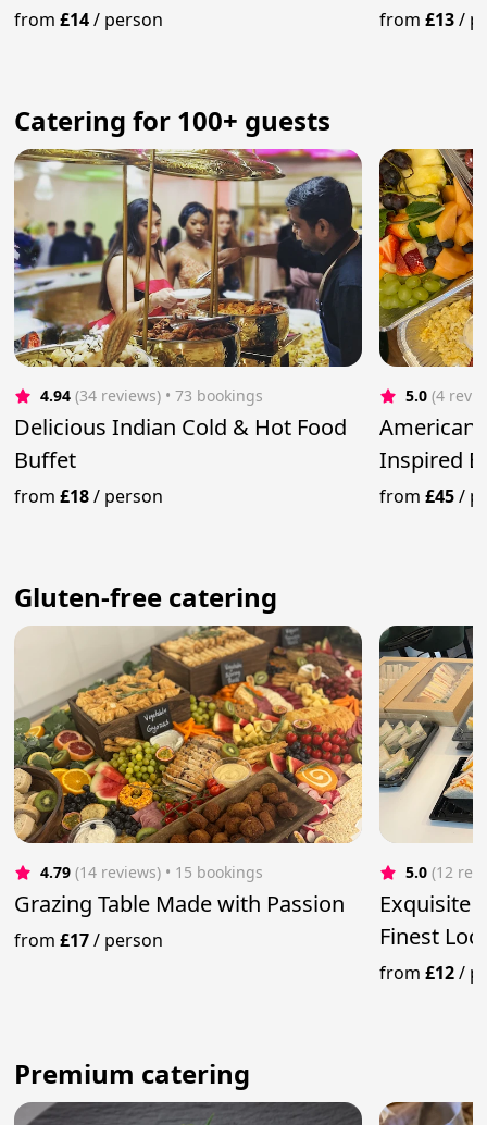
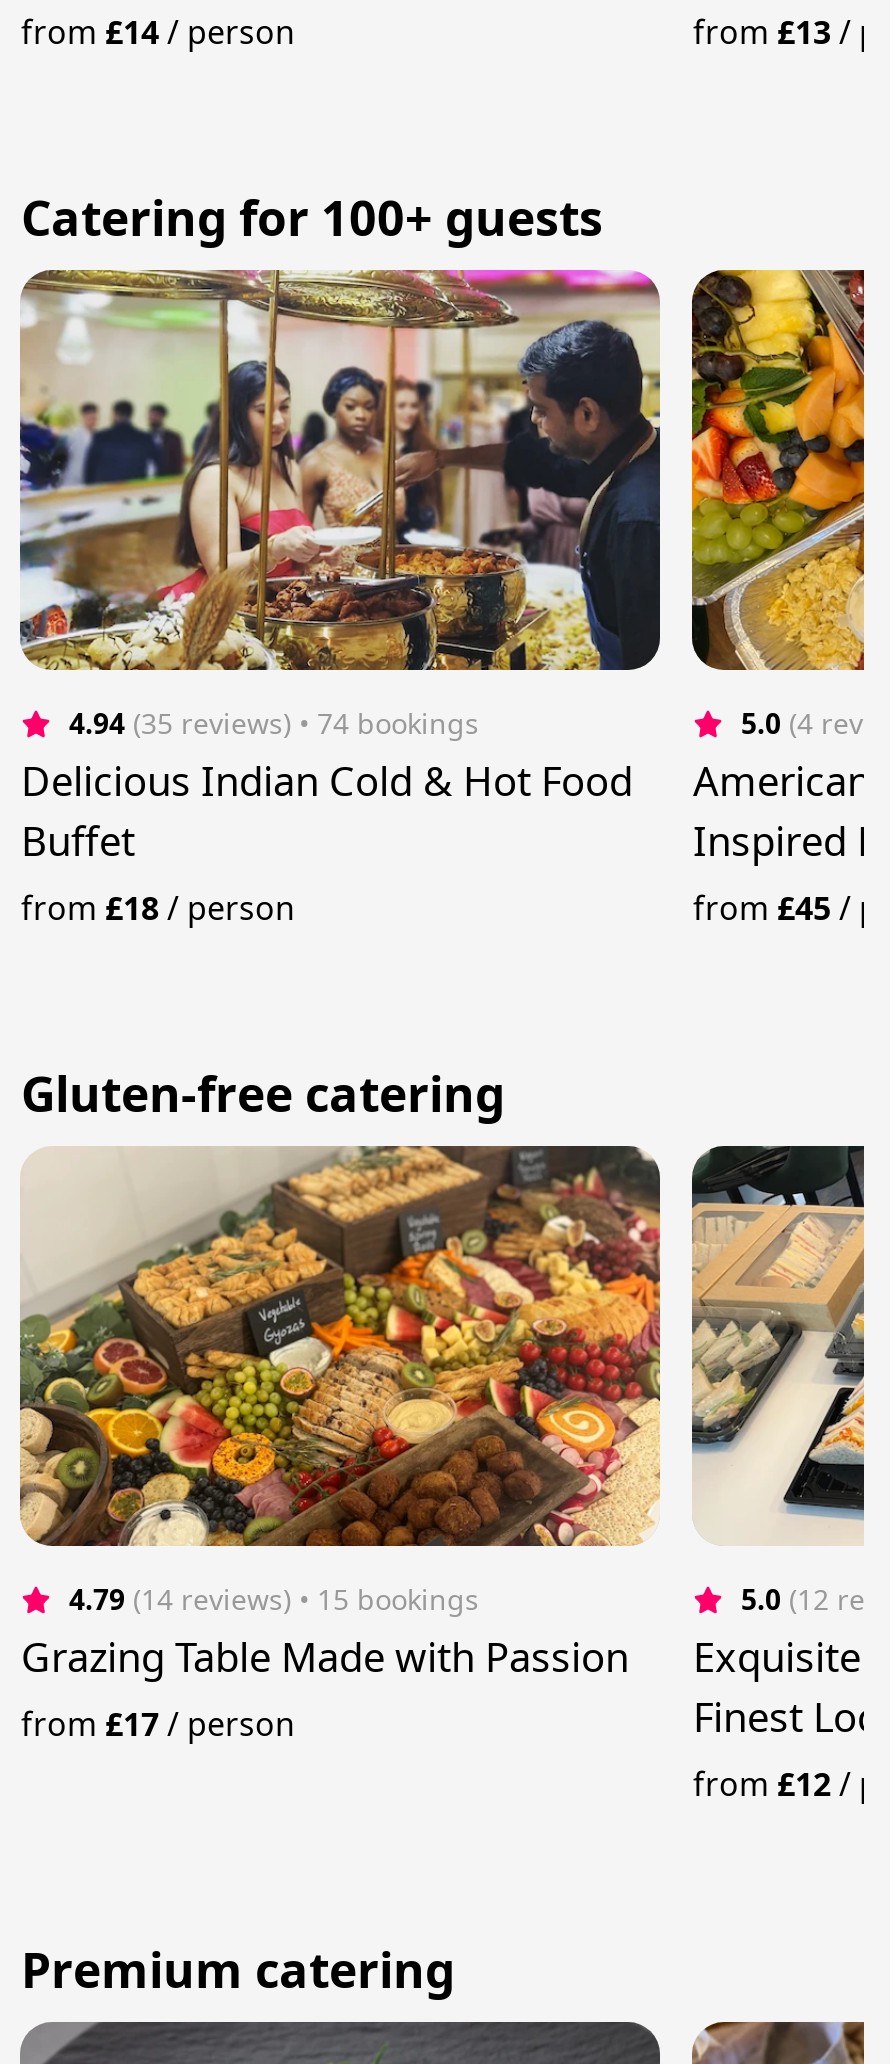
[41,385,264,406] 4.94 (34 reviews) • 73 bookings -> [69,704,479,742] 4.94 (35 reviews) • 74 bookings

